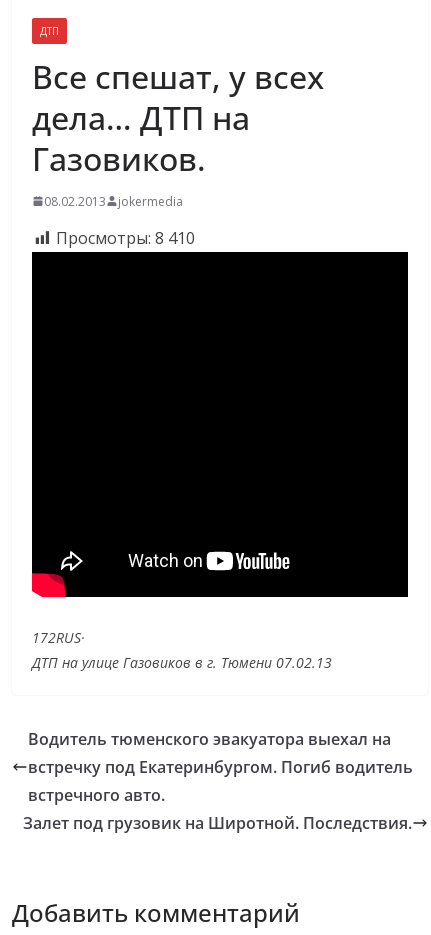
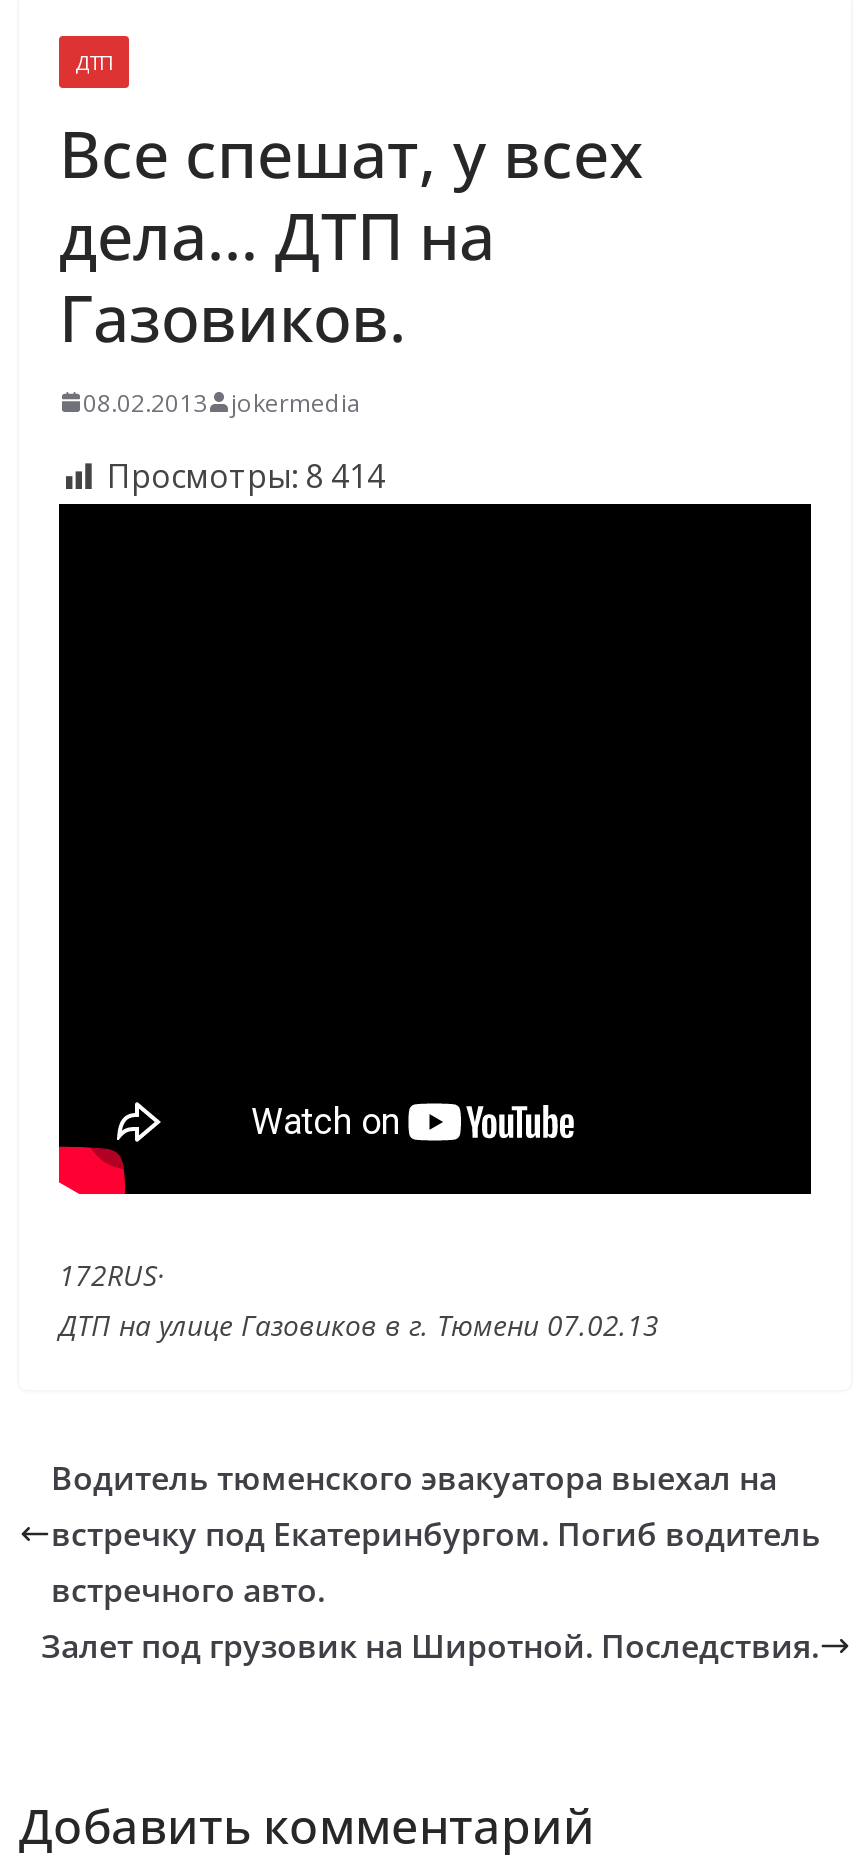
[56,227,195,249] Просмотры: 8 410 -> [107,454,385,498] Просмотры: 8 414

